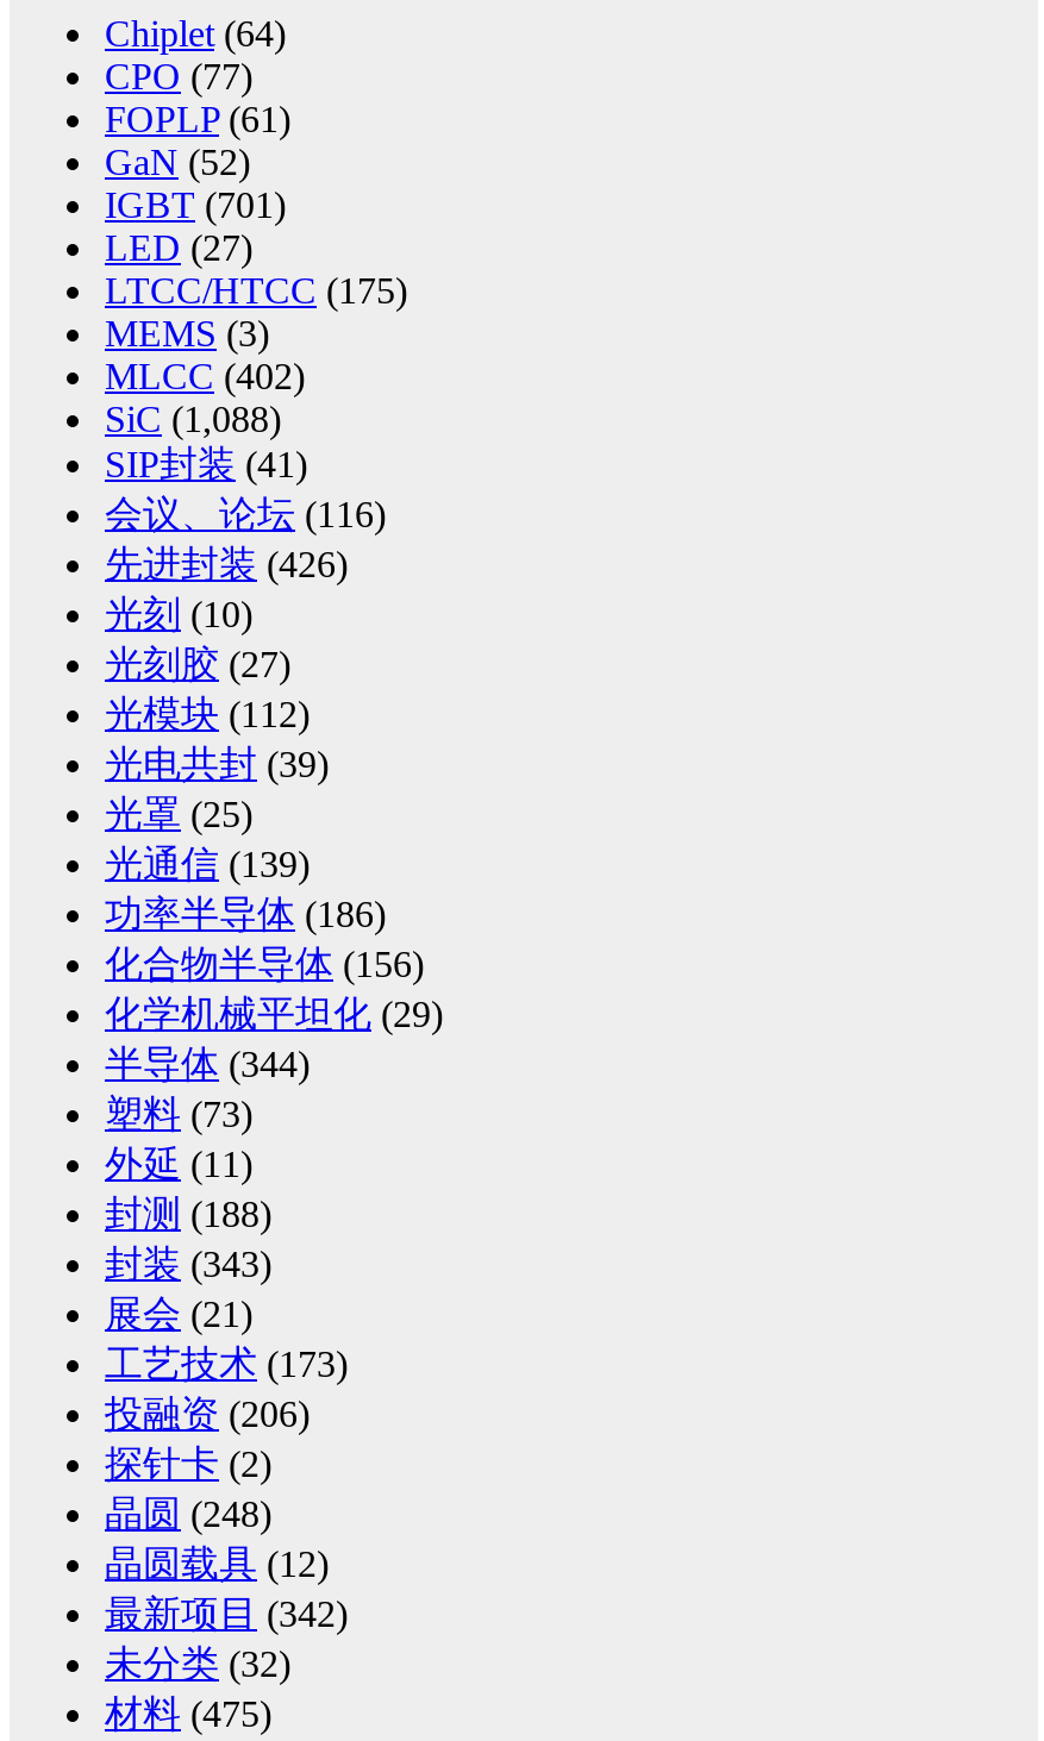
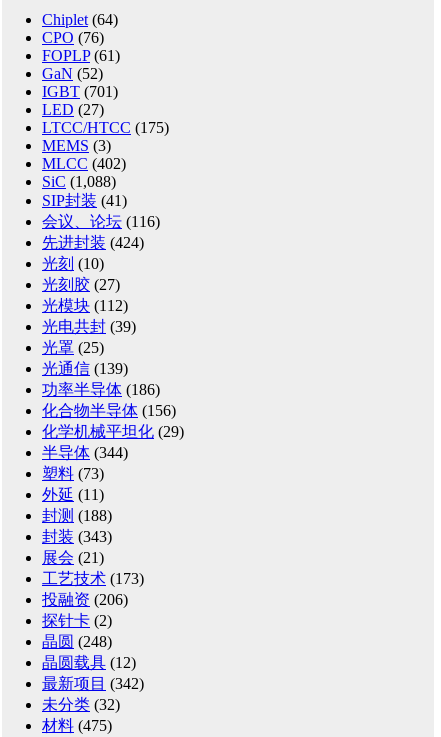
[105,56,252,97] CPO (77) -> [42,29,104,46] CPO (76)
[105,544,348,585] 先进封装(426) -> [42,234,144,251] 先进封装(424)

